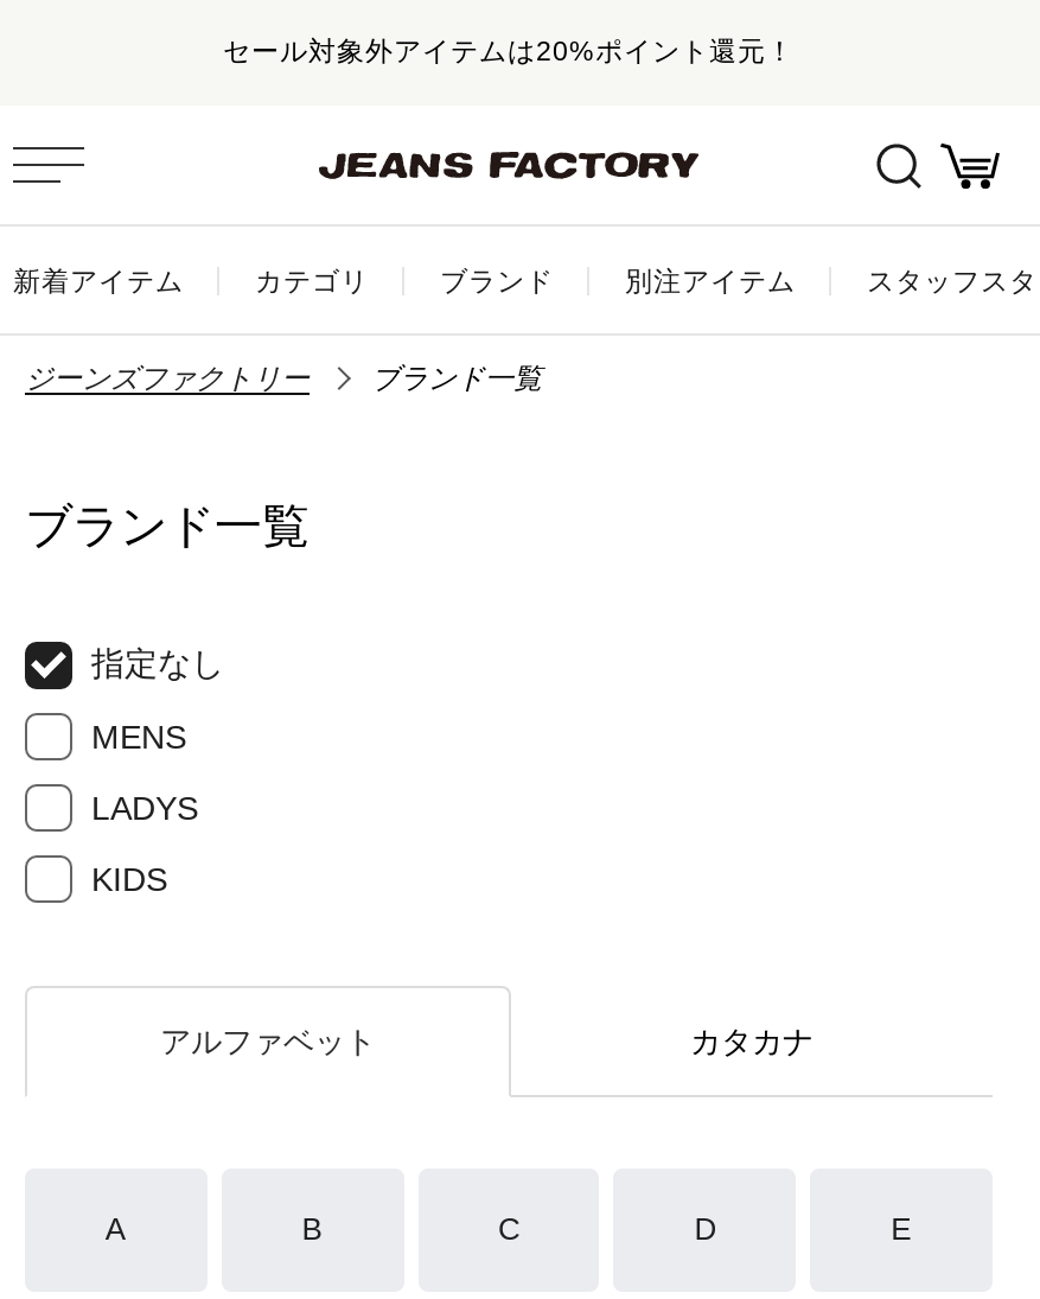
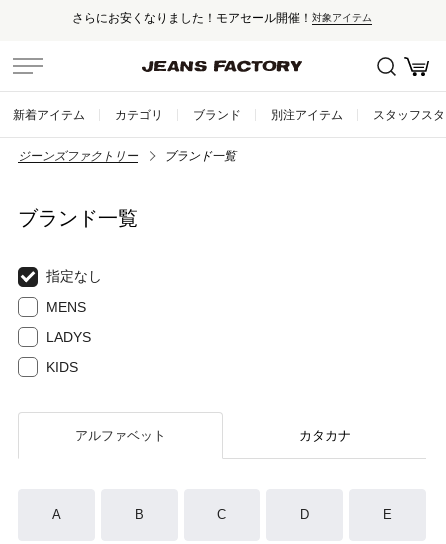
[223,33,795,64] セール対象外アイテムは20%ポイント還元！ -> [72,10,372,23] さらにお安くなりました！モアセール開催！対象アイテム

